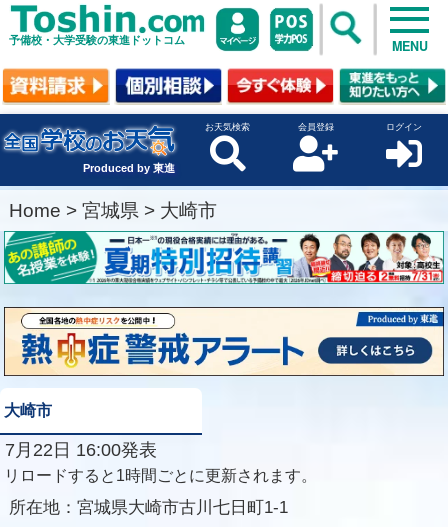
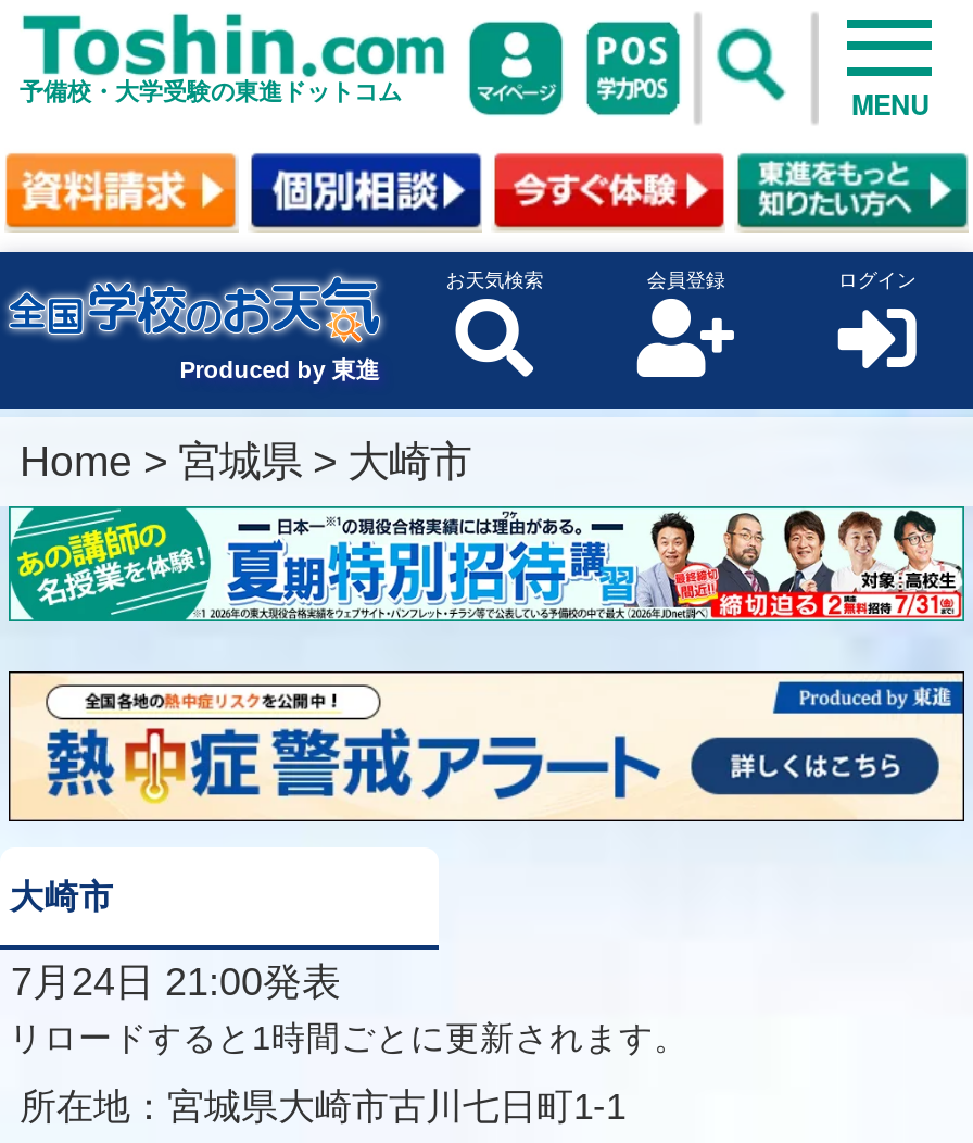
[0,440,157,460] 7月22日 16:00発表 -> [0,961,341,1005] 7月24日 21:00発表

